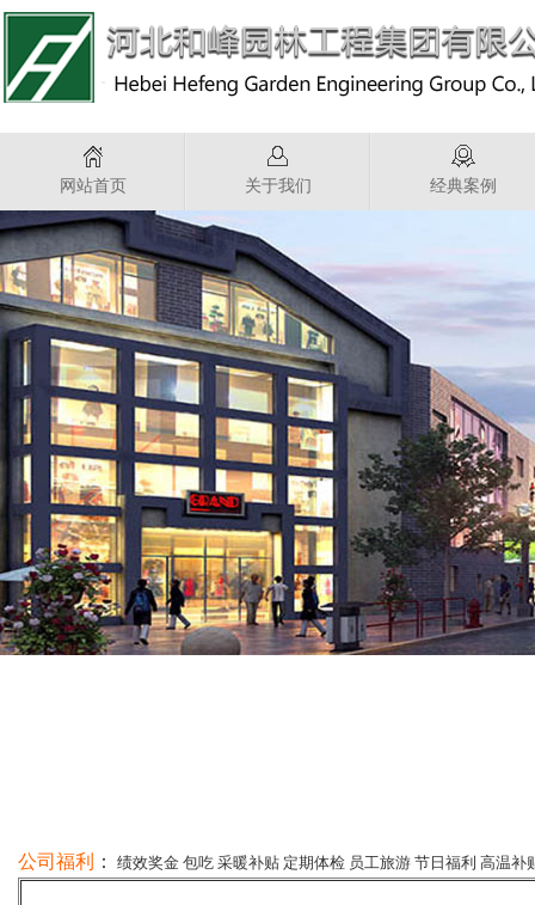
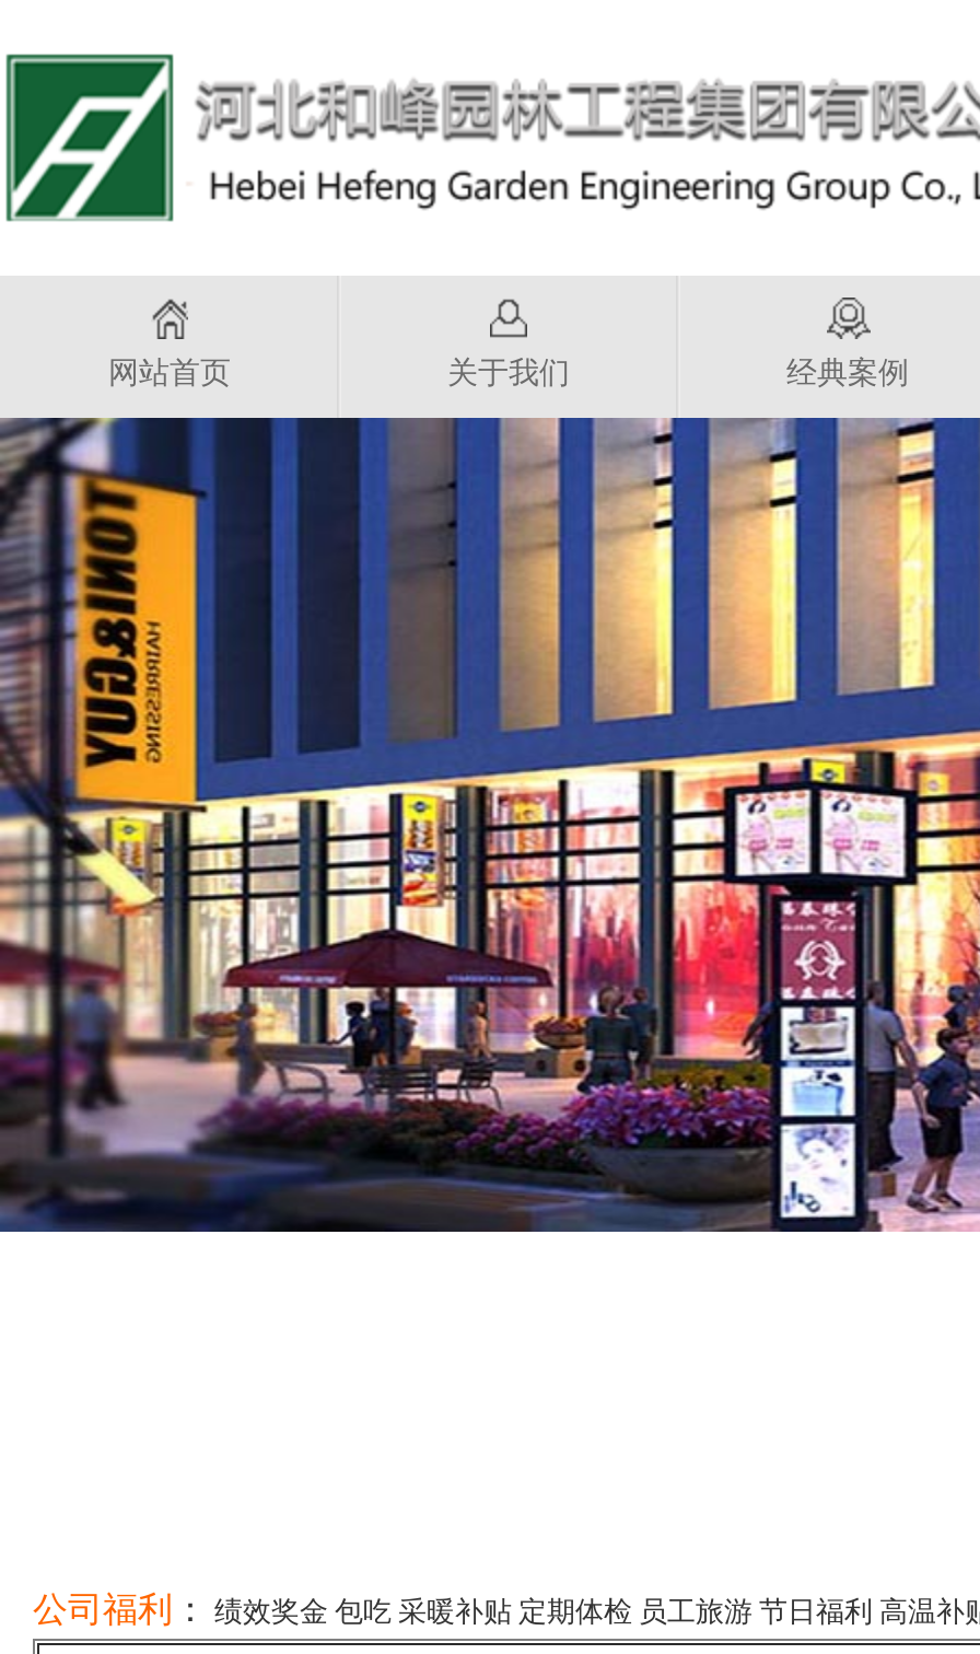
[4,210,531,656] [image] -> [7,416,973,1234] [image]

